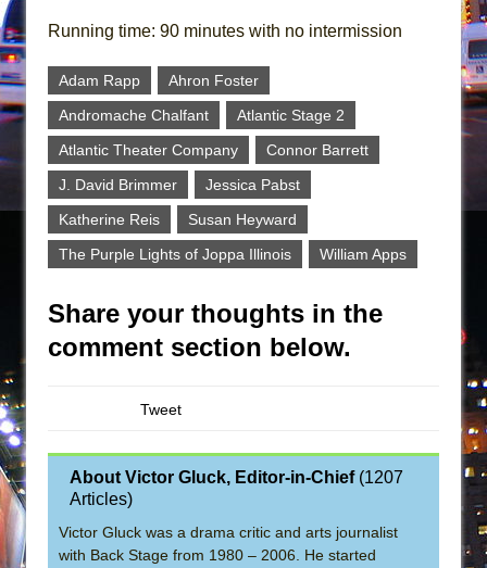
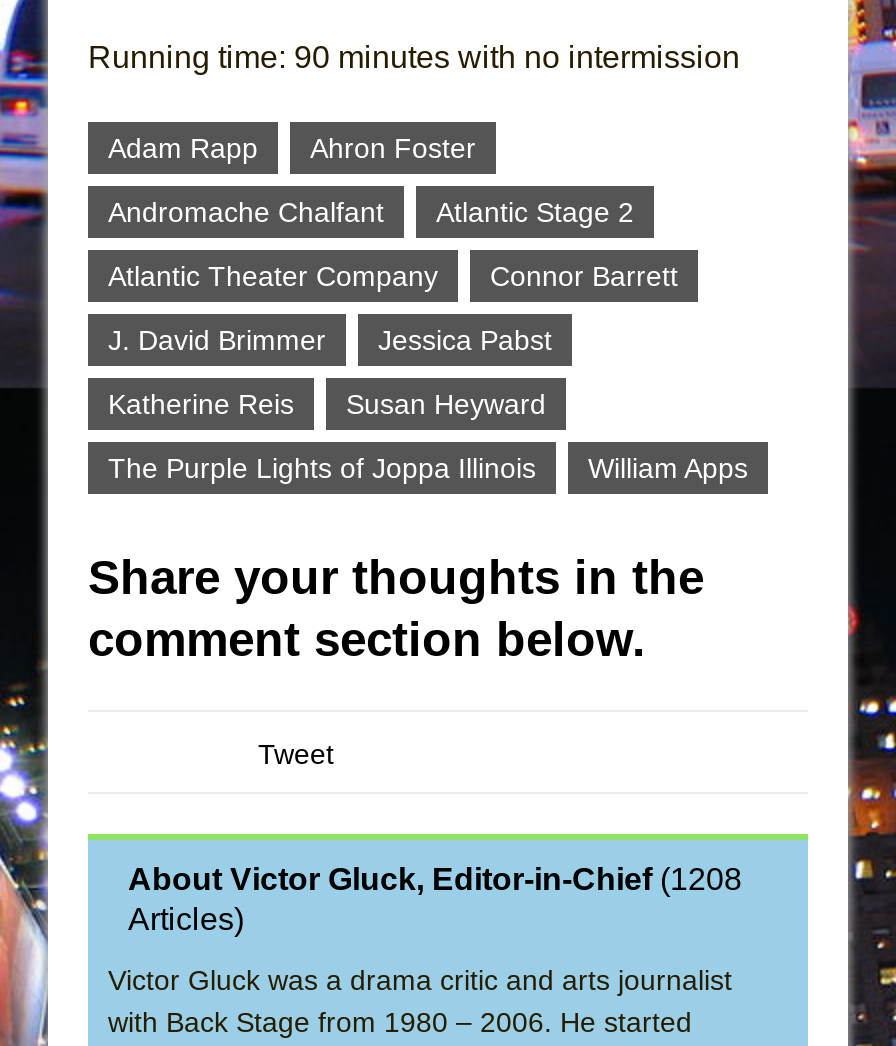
[70,468,403,487] About Victor Gluck, Editor-in-Chief (1207 -> [128,862,742,896] About Victor Gluck, Editor-in-Chief (1208

